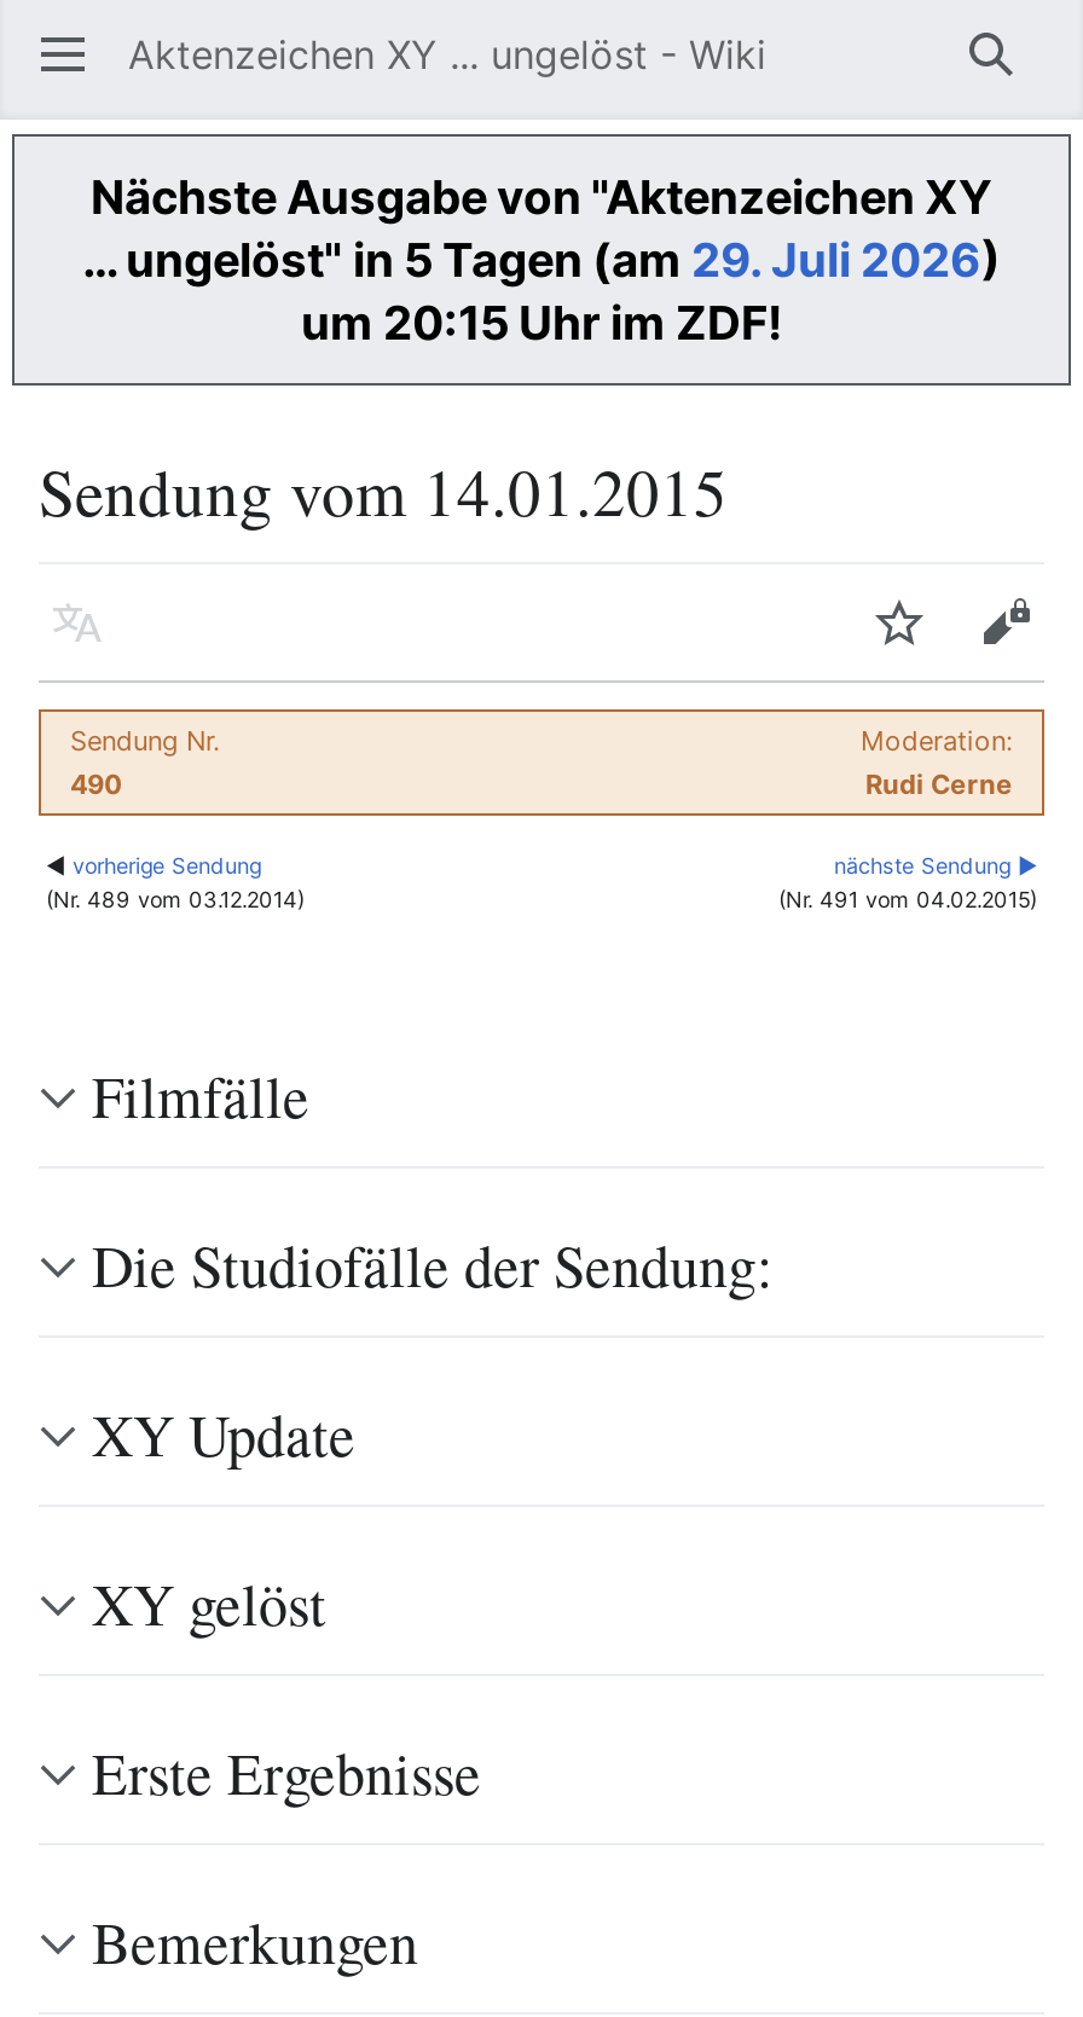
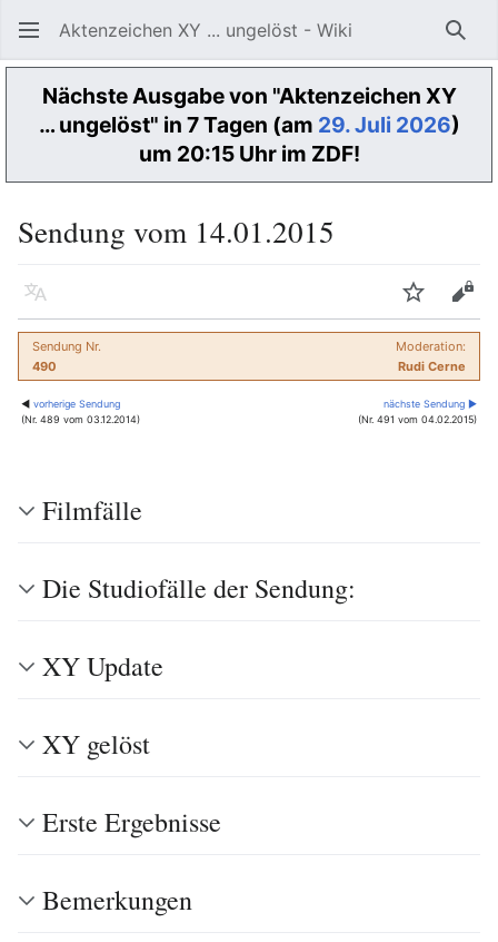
[82,231,1001,289] … ungelöst" in 5 Tagen (am 29. Juli 2026) -> [38,111,460,138] … ungelöst" in 7 Tagen (am 29. Juli 2026)

